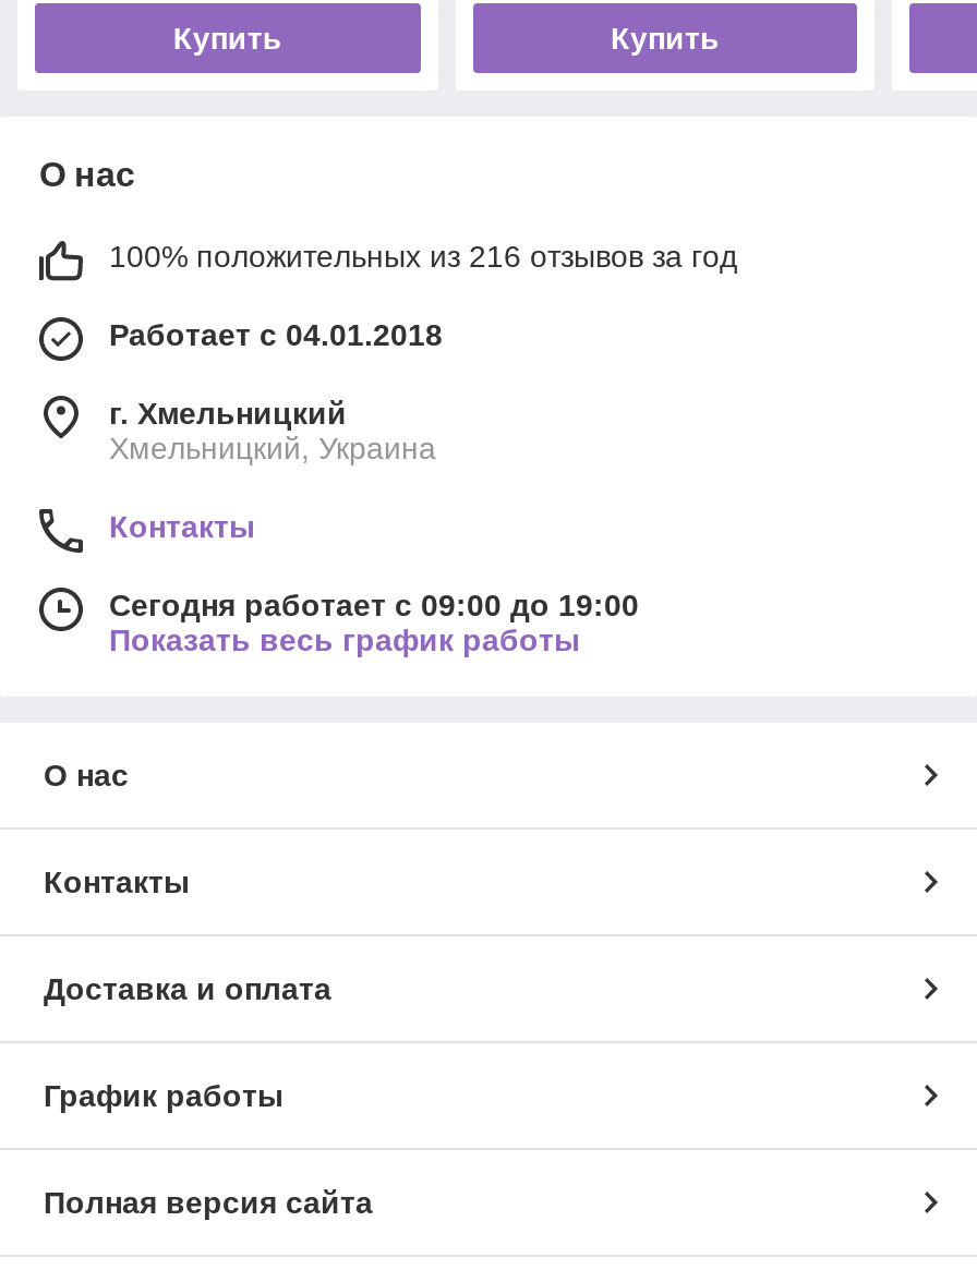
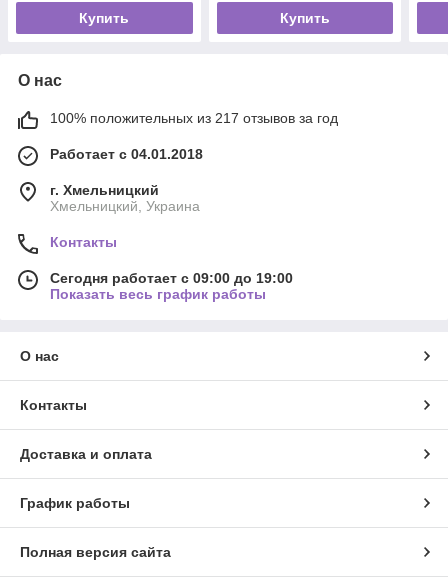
[109,240,737,274] 100% положительных из 216 отзывов за год -> [50,110,338,126] 100% положительных из 217 отзывов за год

